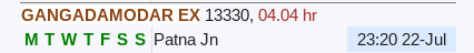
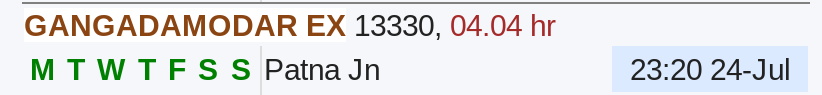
[357,29,446,48] 23:20 22-Jul -> [630,52,790,86] 23:20 24-Jul

